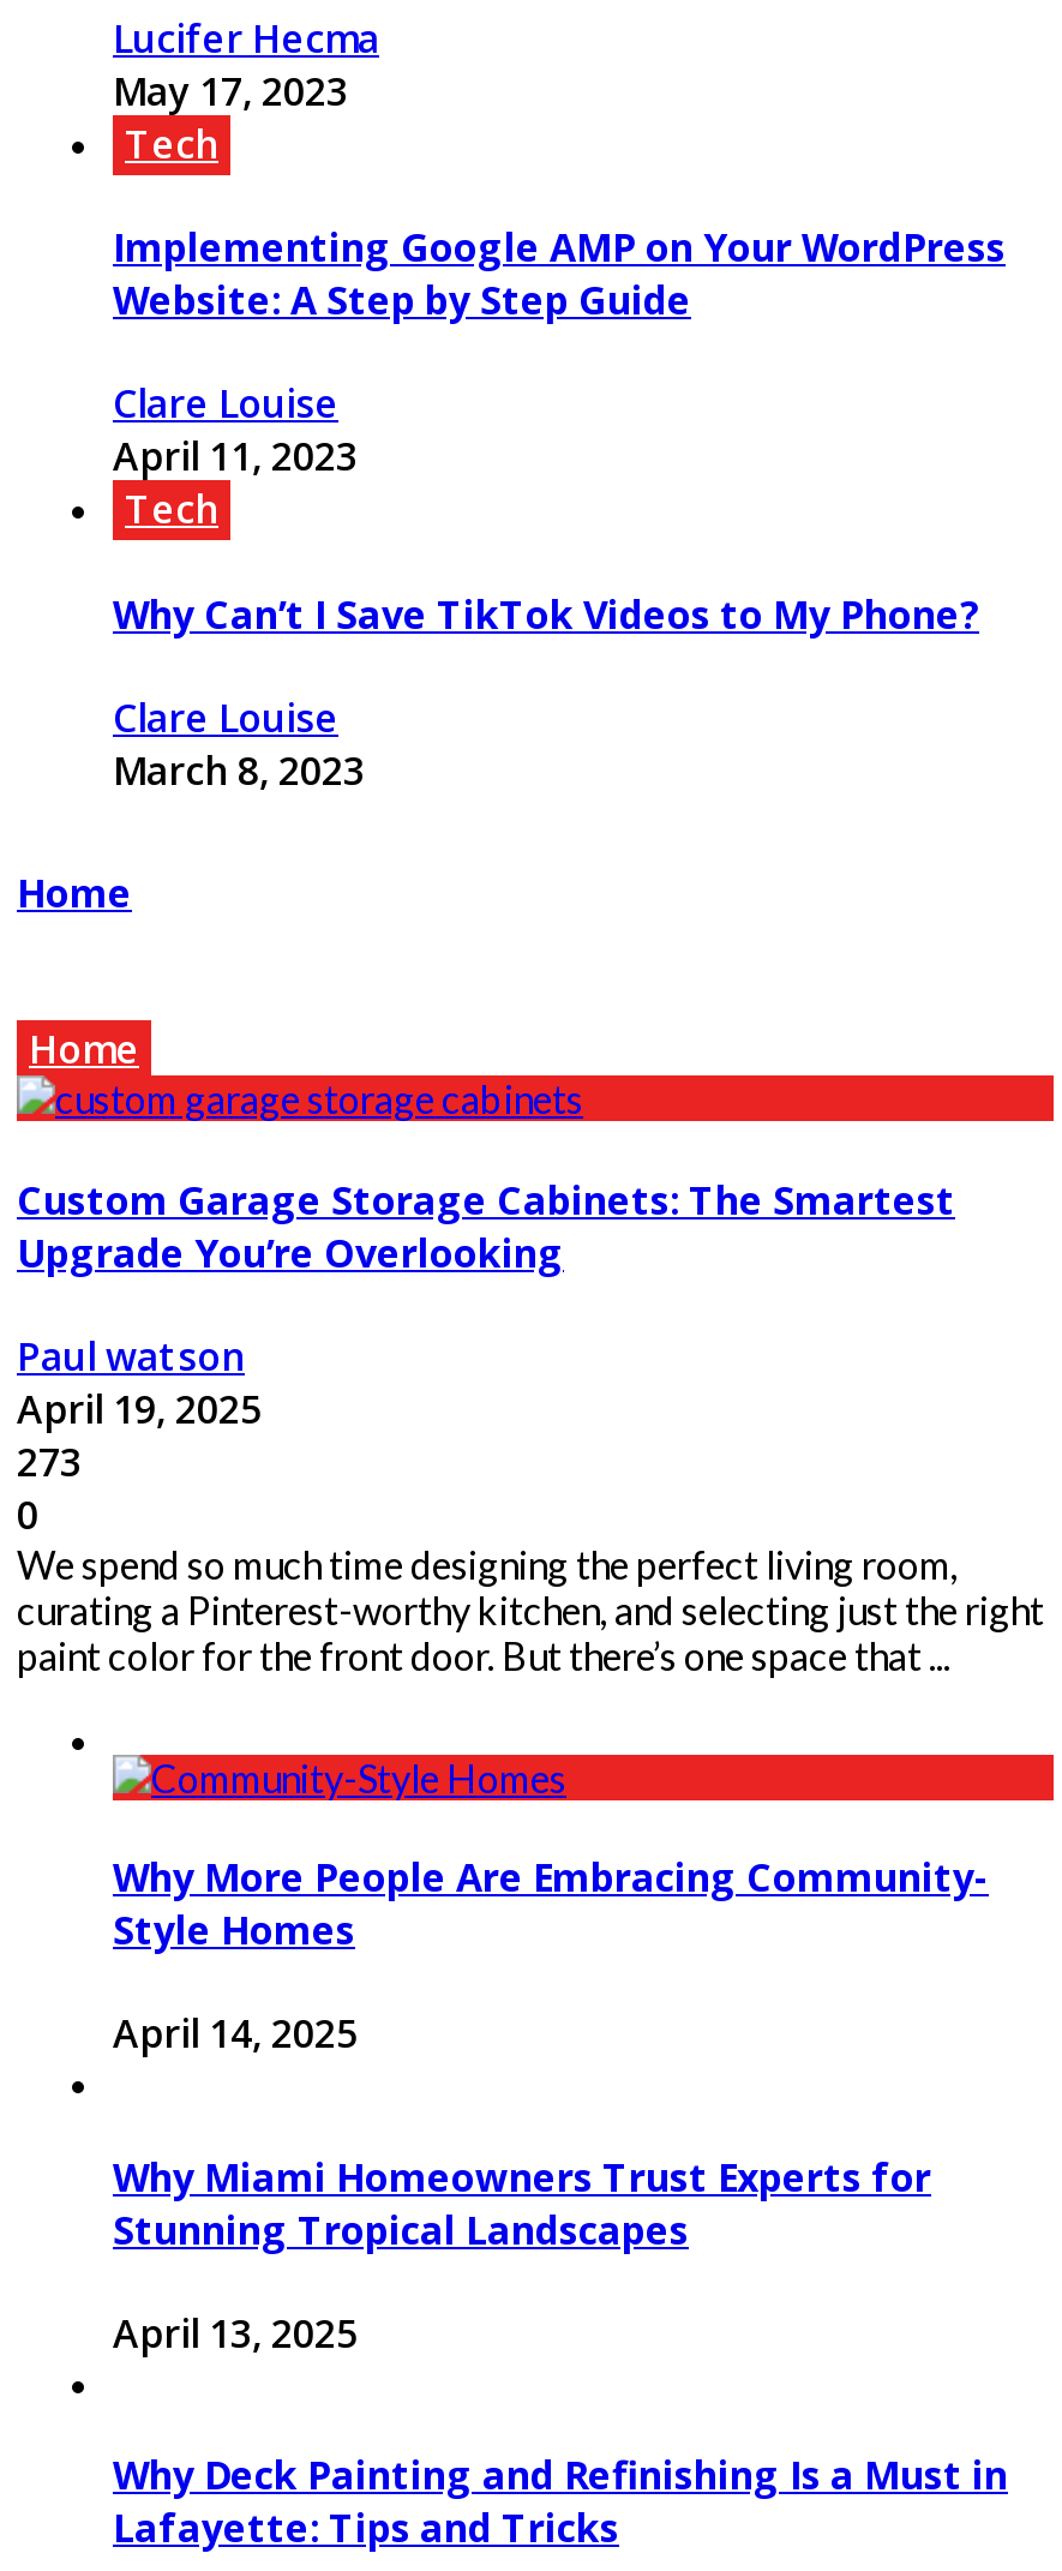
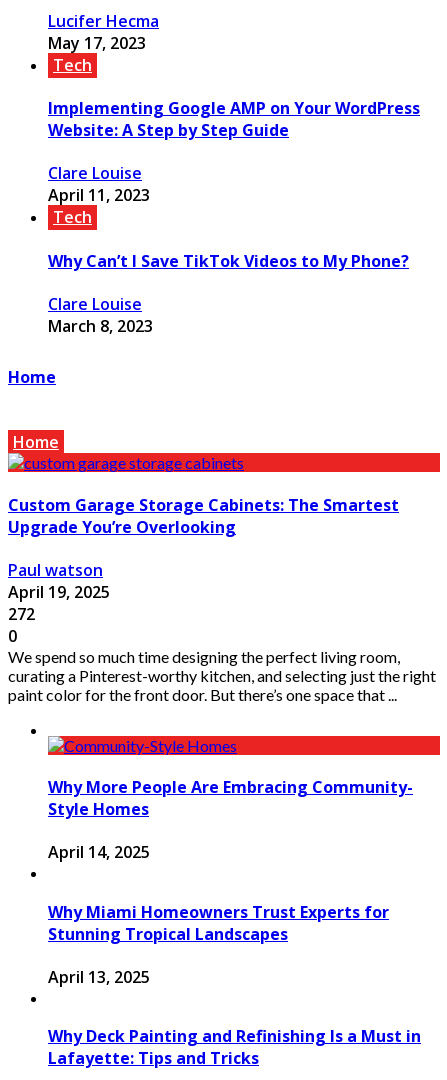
[17,1435,82,1488] 273 -> [8,603,35,625] 272

